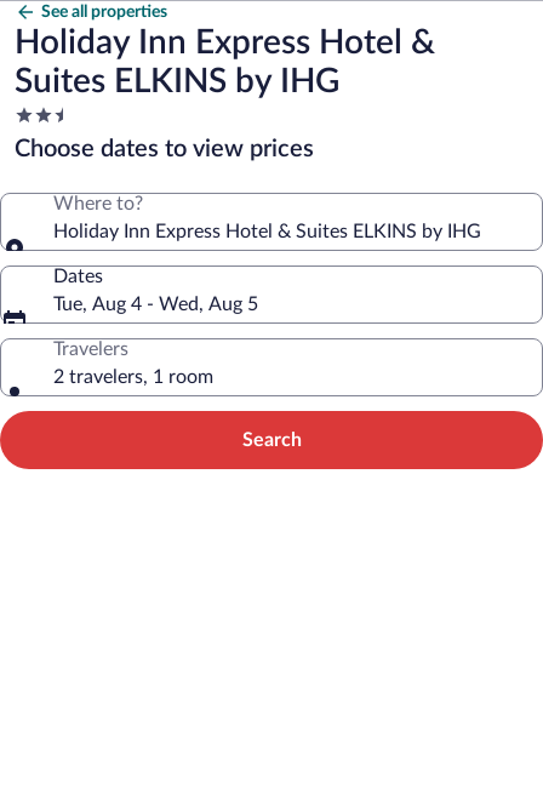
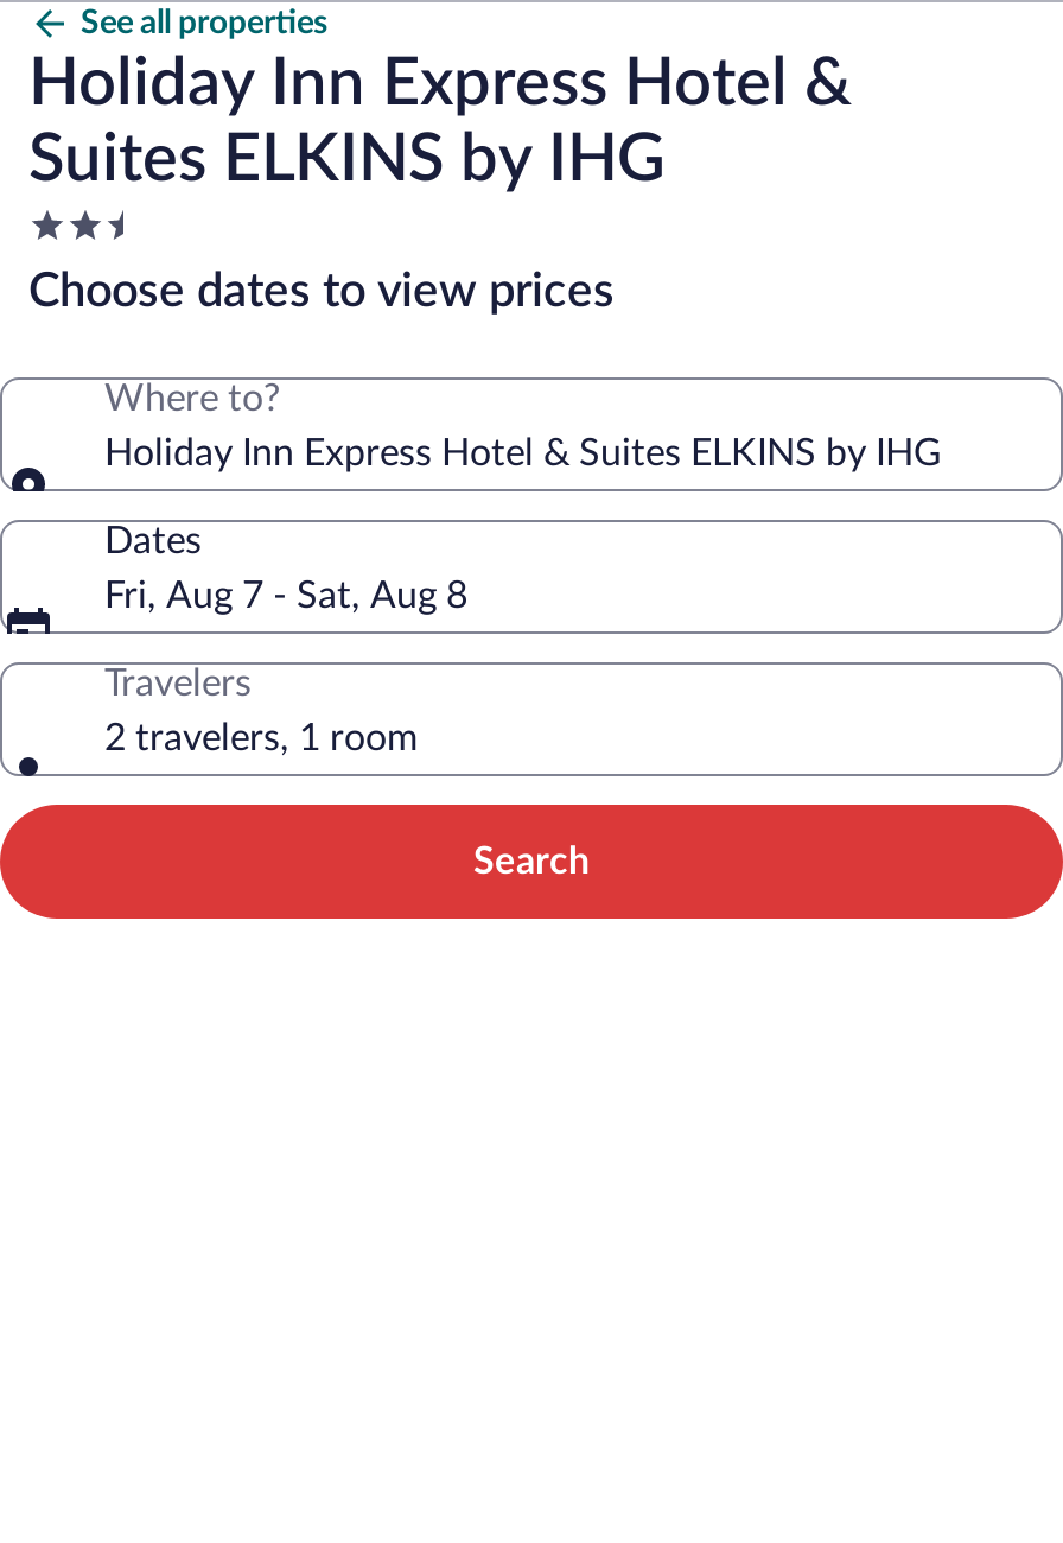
[53,295,258,314] Tue, Aug 4 - Wed, Aug 5 -> [104,577,467,615] Fri, Aug 7 - Sat, Aug 8

